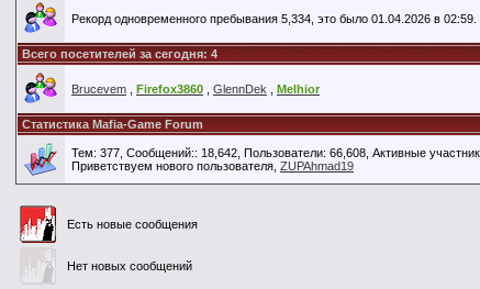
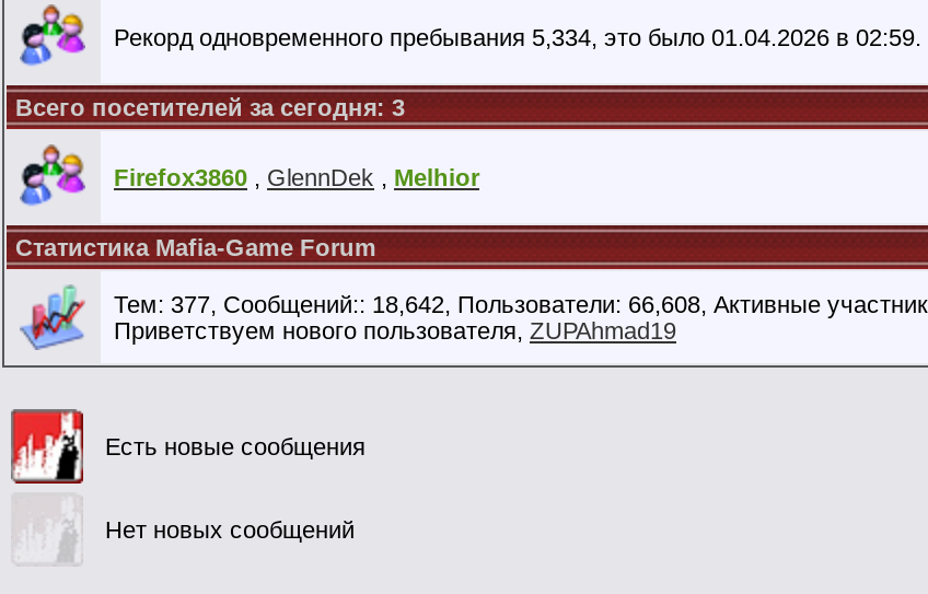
[22,47,217,60] Всего посетителей за сегодня: 4 -> [15,94,405,120] Всего посетителей за сегодня: 3
[71,82,320,96] Brucevem , Firefox3860 , GlennDek , Melhior -> [114,164,479,190] Firefox3860 , GlennDek , Melhior

